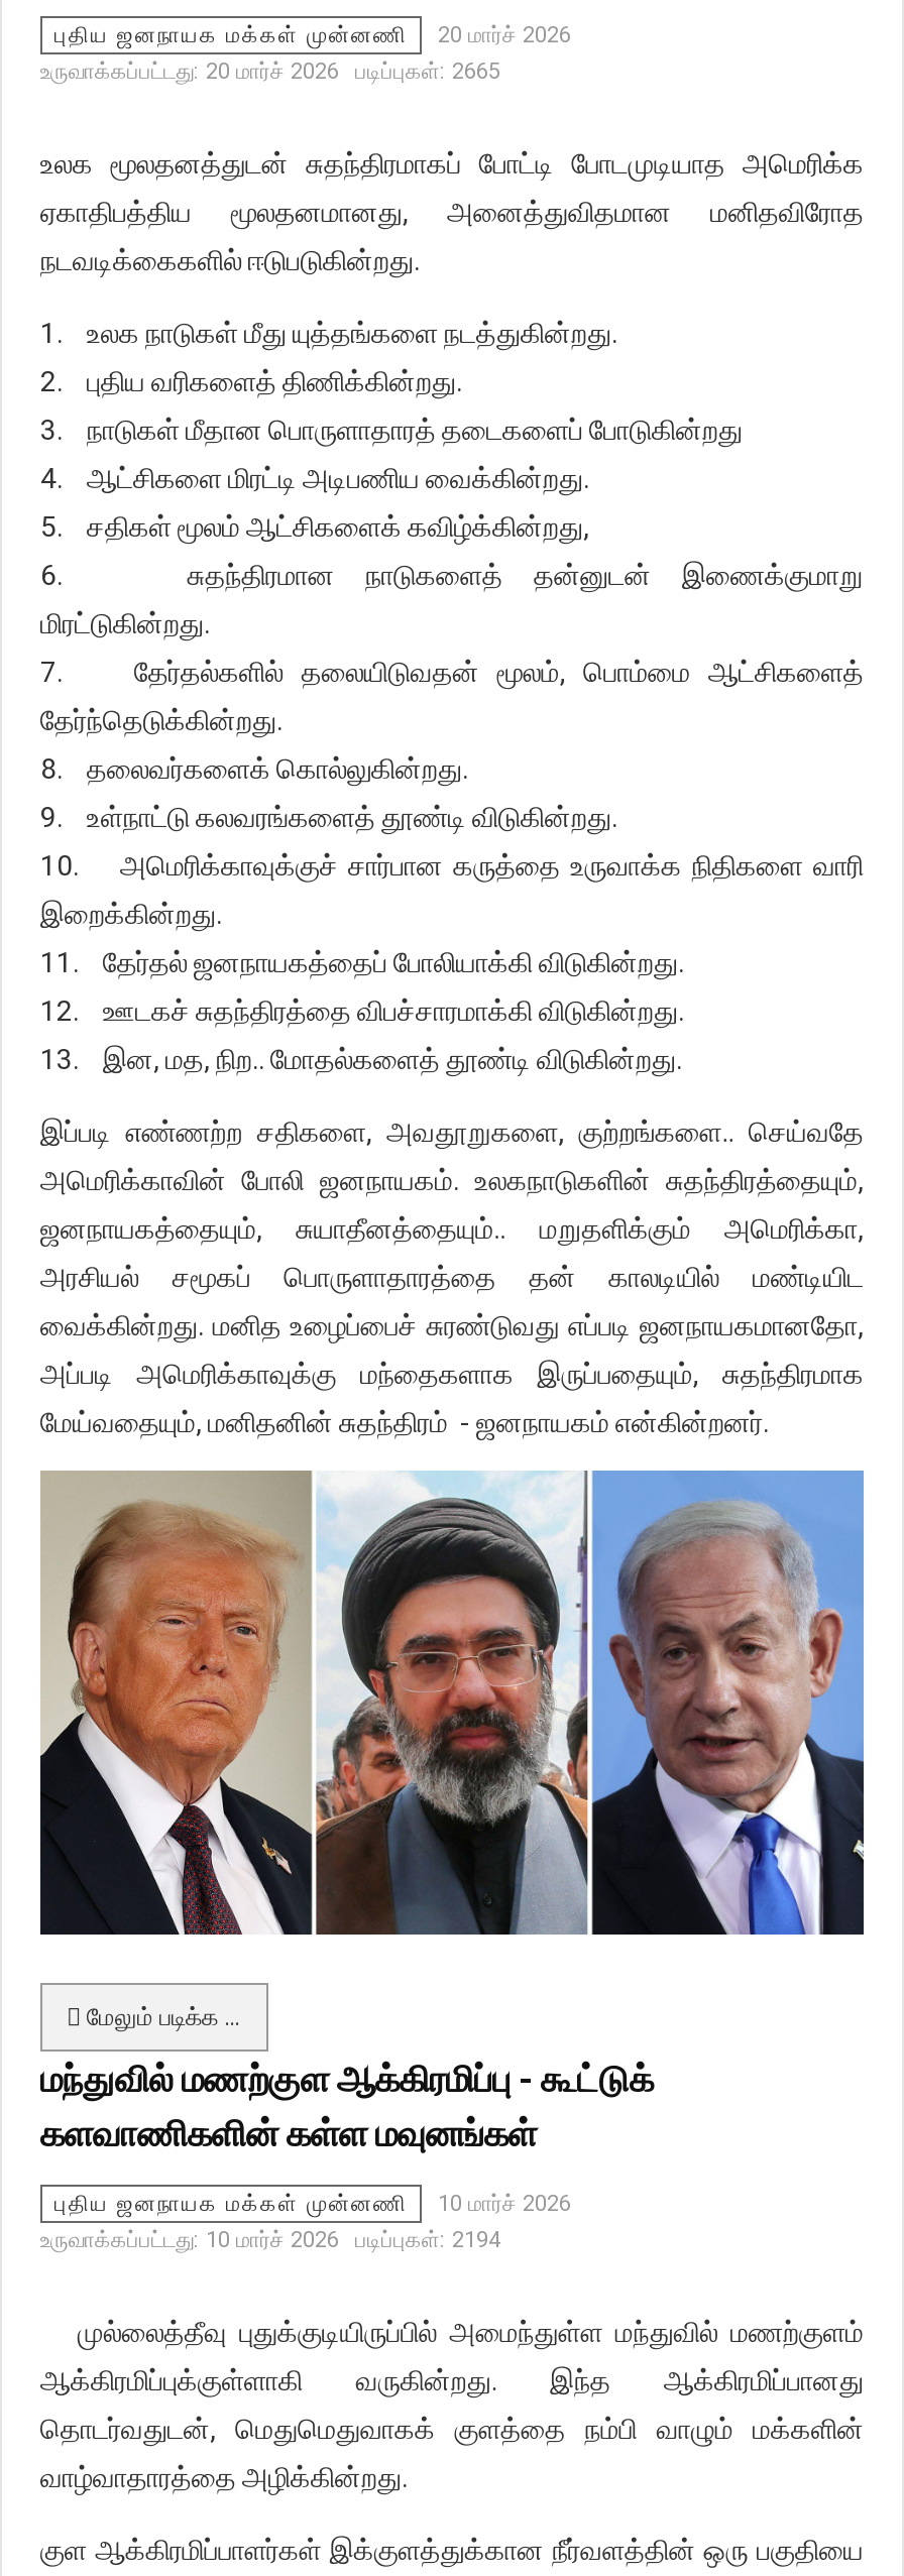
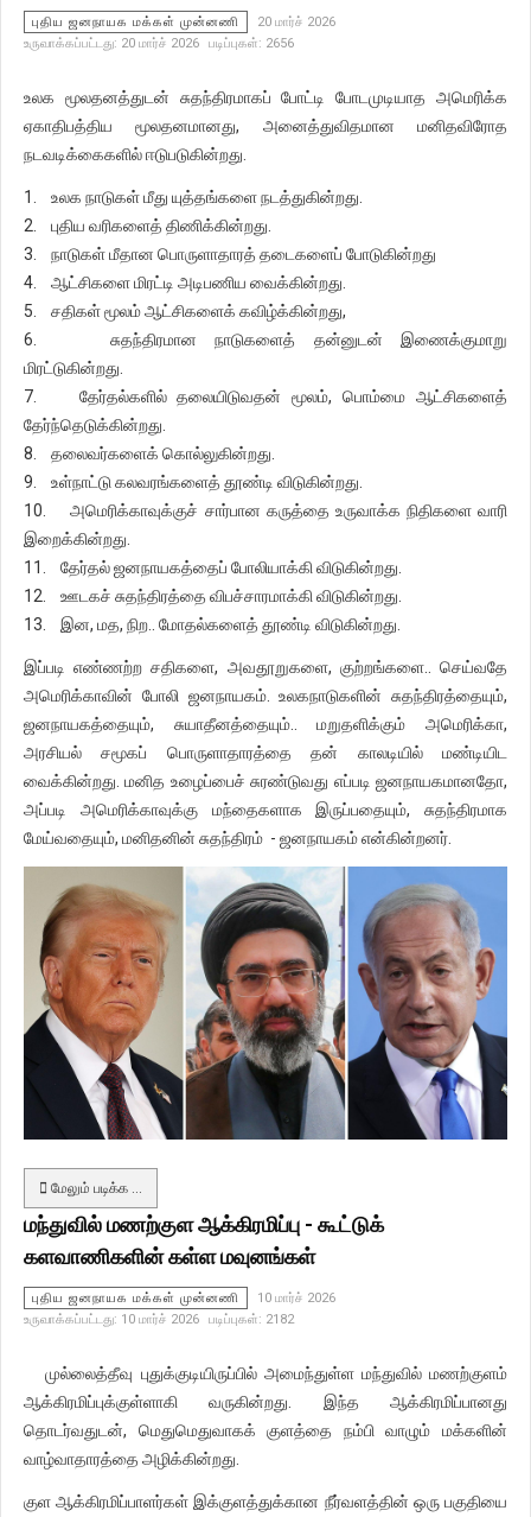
[40,58,500,85] உருவாக்கப்பட்டது: 20 மார்ச் 2026 படிப்புகள்: 2665 -> [24,36,294,51] உருவாக்கப்பட்டது: 20 மார்ச் 2026 படிப்புகள்: 2656
[40,2226,500,2252] உருவாக்கப்பட்டது: 10 மார்ச் 2026 படிப்புகள்: 2194 -> [24,1311,294,1326] உருவாக்கப்பட்டது: 10 மார்ச் 2026 படிப்புகள்: 2182

